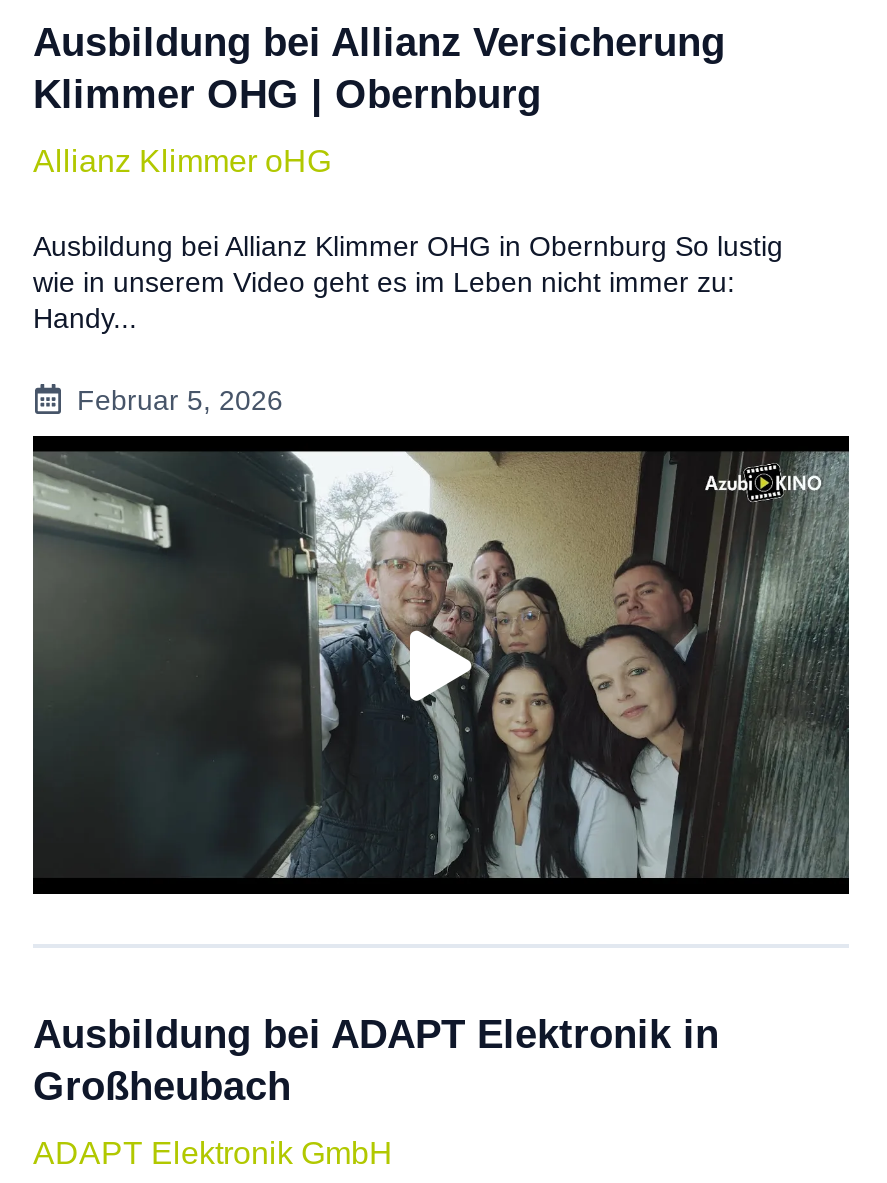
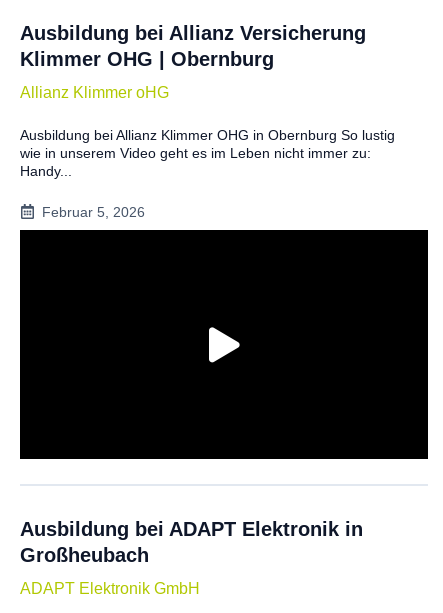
[31,448,851,880] [image] -> none

